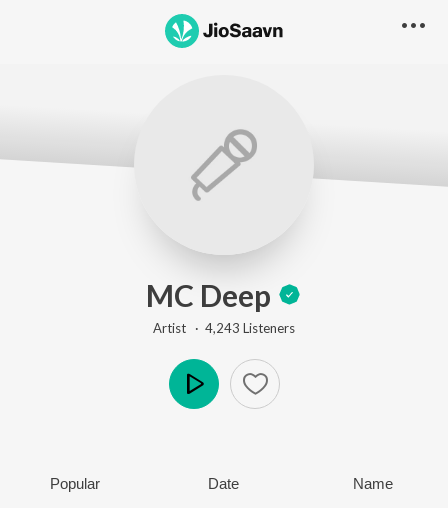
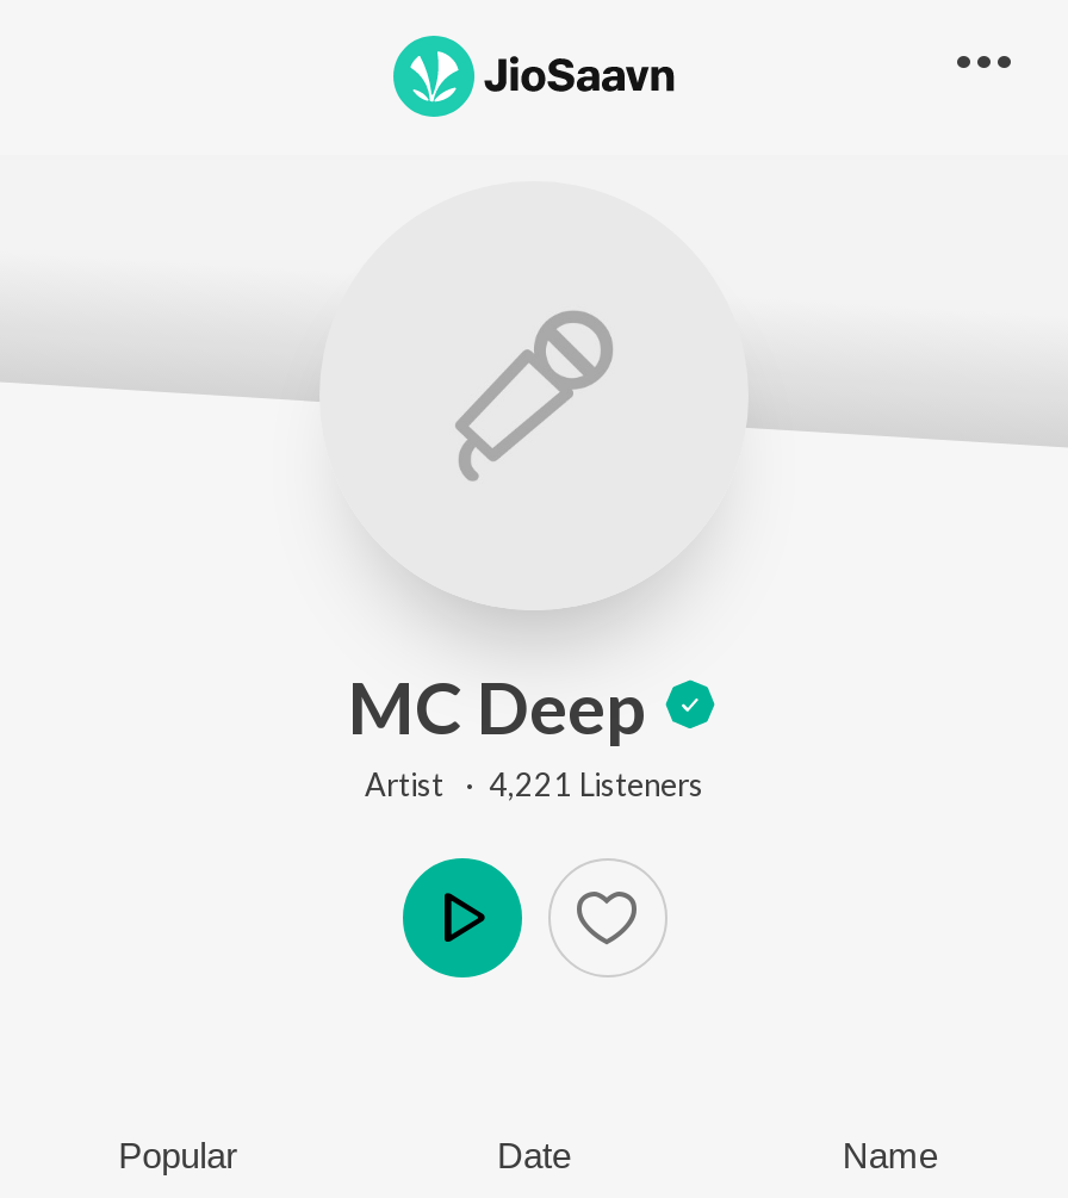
[153,319,295,335] Artist · 4,243 Listeners -> [365,764,703,802] Artist · 4,221 Listeners

